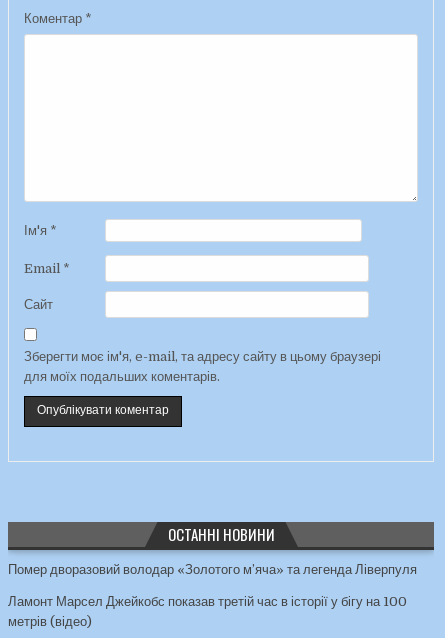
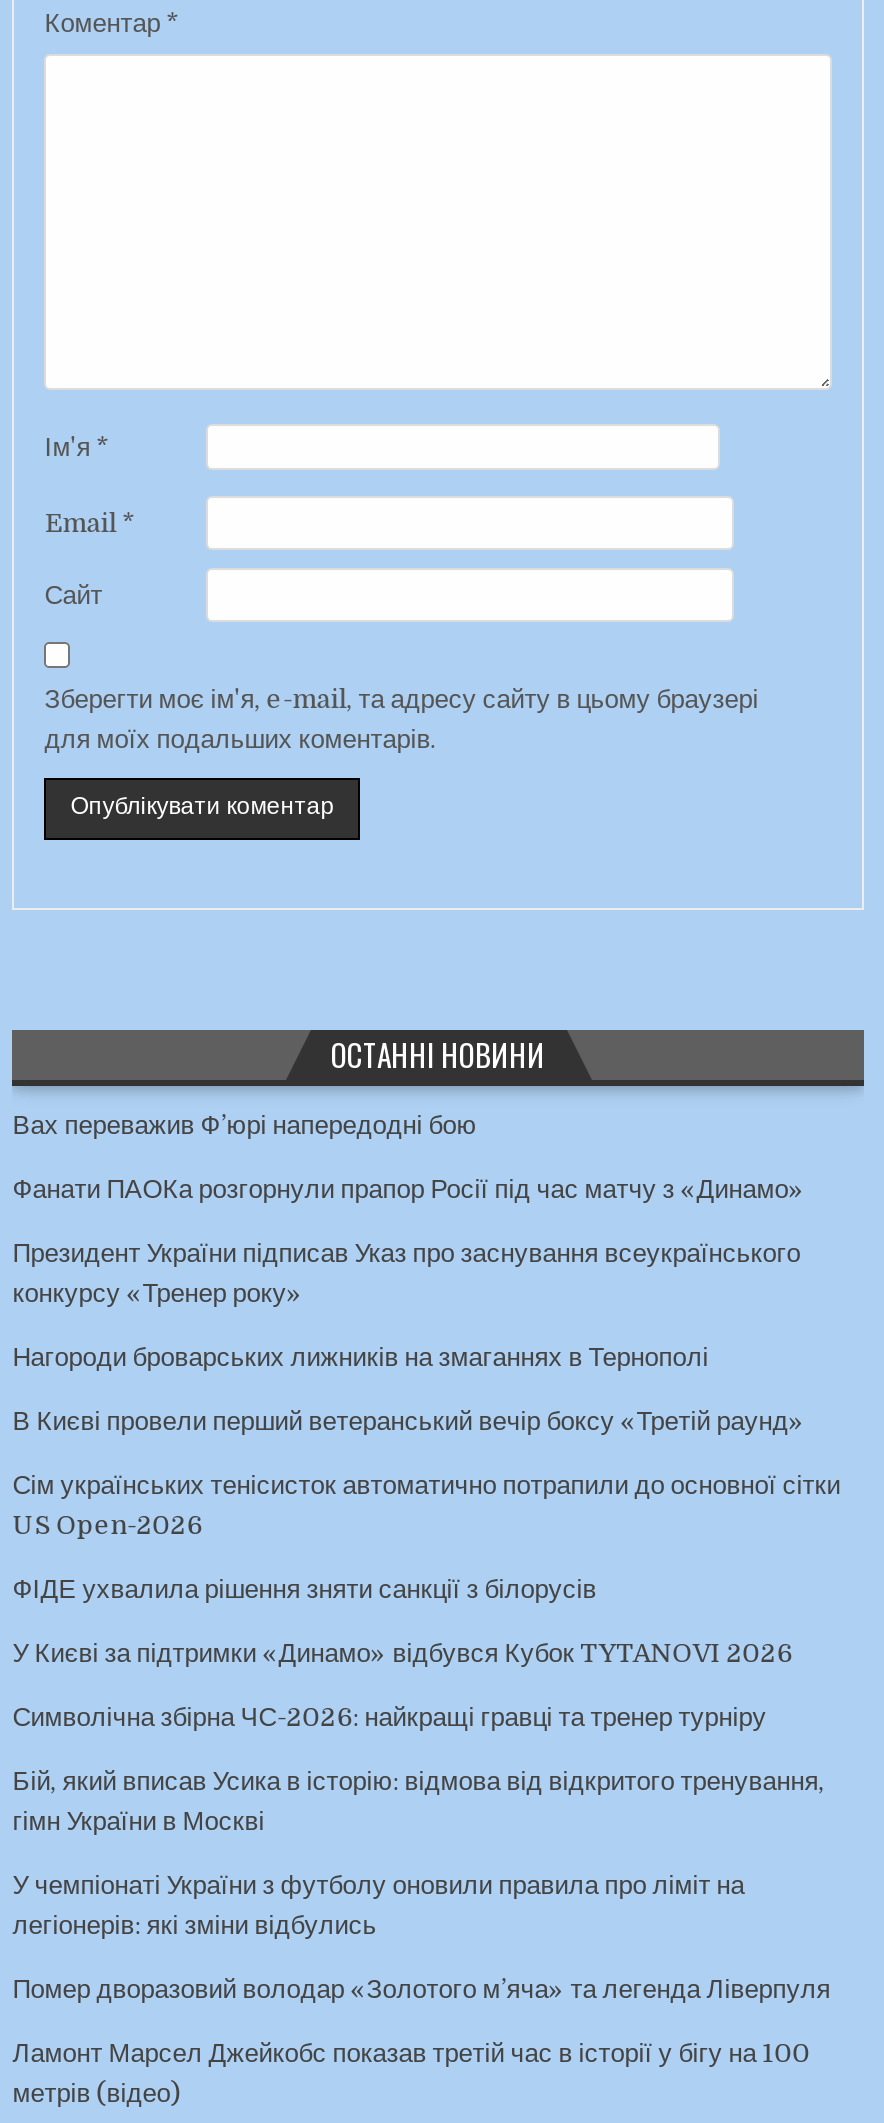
none -> [12,1109,840,1939] Вах переважив Ф’юрі напередодні бою | Фанати ПАОКа розгорнули прапор Росії під час матчу з «Динамо» | Президент України підписав Указ про заснування всеукраїнського | конкурсу «Тренер року» | Нагороди броварських лижників на змаганнях в Тернополі | В Києві провели перший ветеранський вечір боксу «Третій раунд» | Сім українських тенісисток автоматично потрапили до основної сітки | US Open-2026 | ФІДЕ ухвалила рішення зняти санкції з білорусів | У Києві за підтримки «Динамо» відбувся Кубок TYTANOVI 2026 | Символічна збірна ЧС-2026: найкращі гравці та тренер турніру | Бій, який вписав Усика в історію: відмова від відкритого тренування, | гімн України в Москві | У чемпіонаті України з футболу оновили правила про ліміт на | легіонерів: які зміни відбулись

